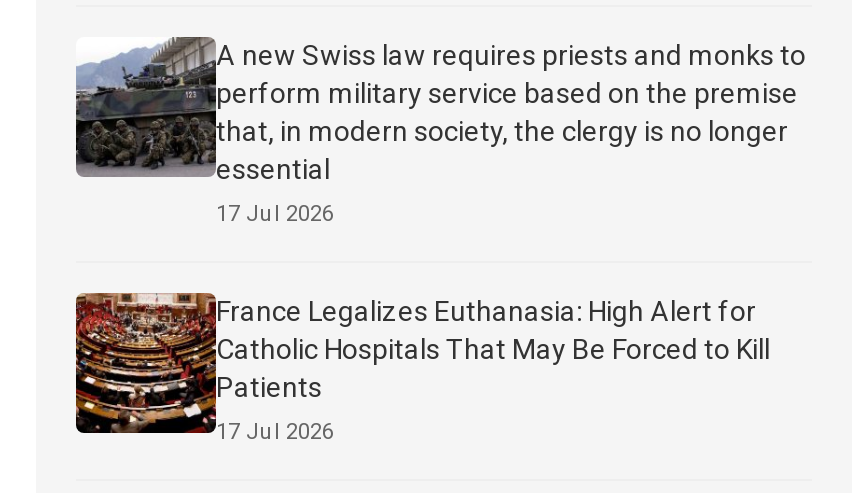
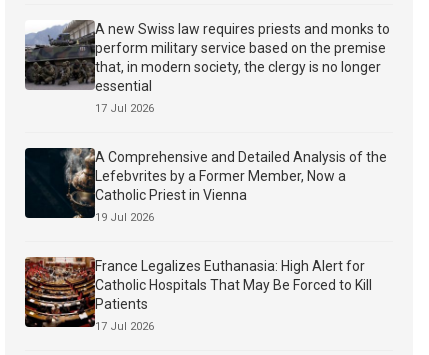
none -> [24,147,387,224] [image] | A Comprehensive and Detailed Analysis of the | Lefebvrites by a Former Member, Now a | Catholic Priest in Vienna | 19 Jul 2026

